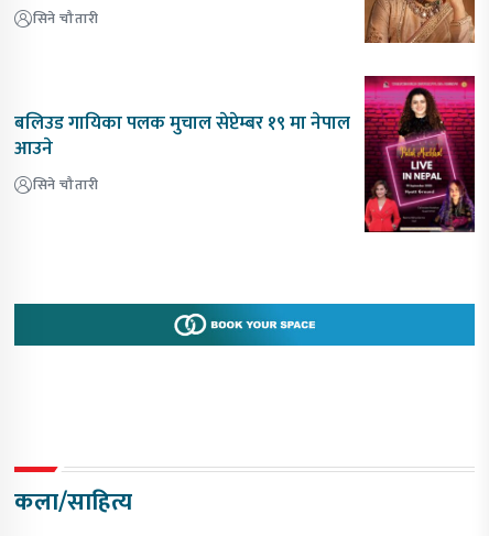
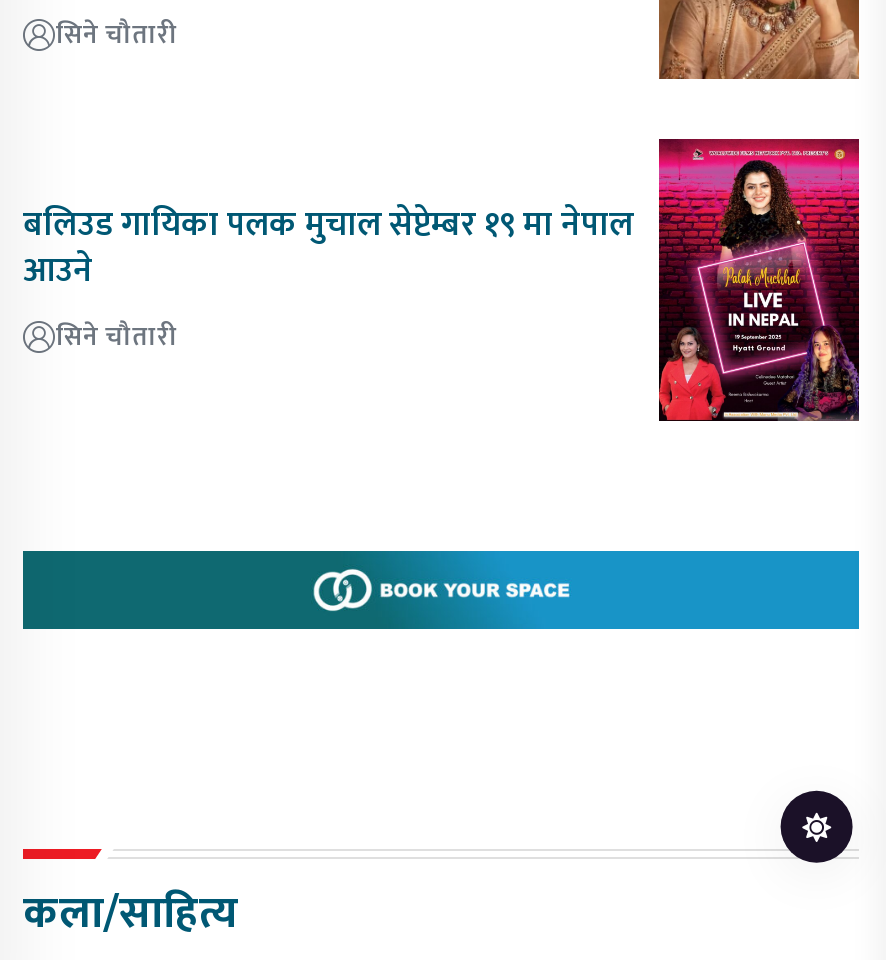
none -> [779,788,855,866] [image]

